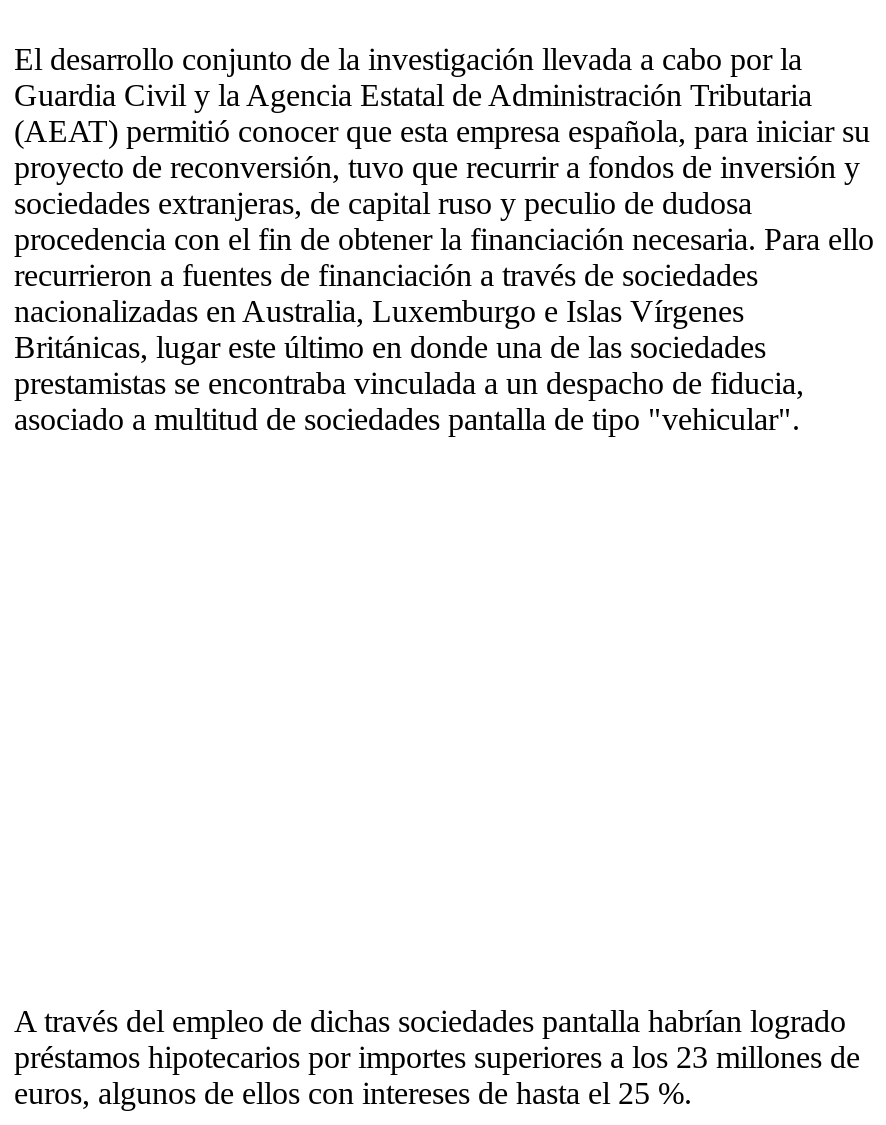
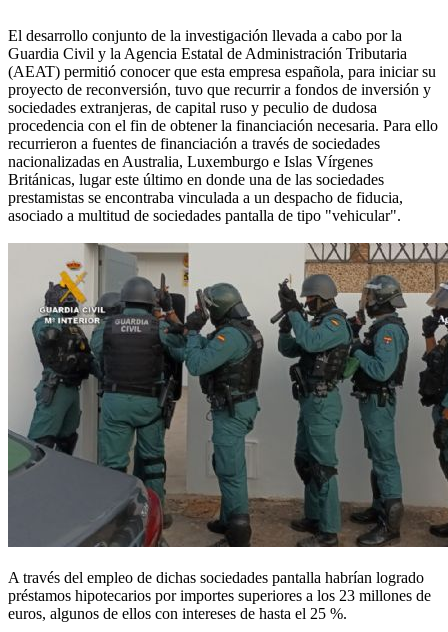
none -> [7,242,445,548] [image]

